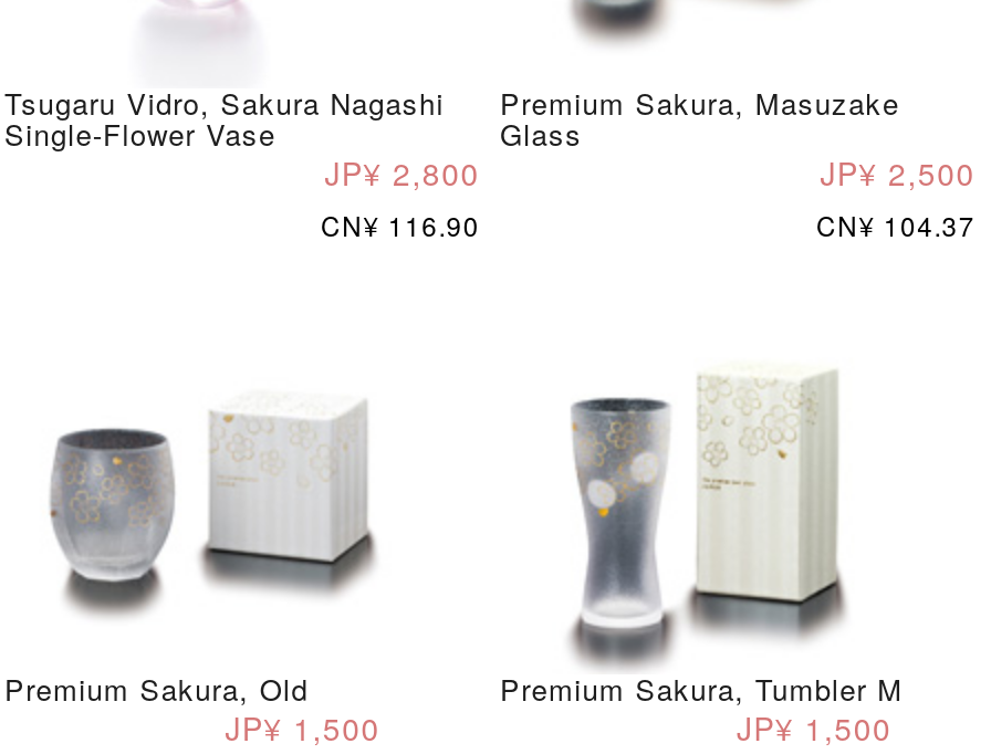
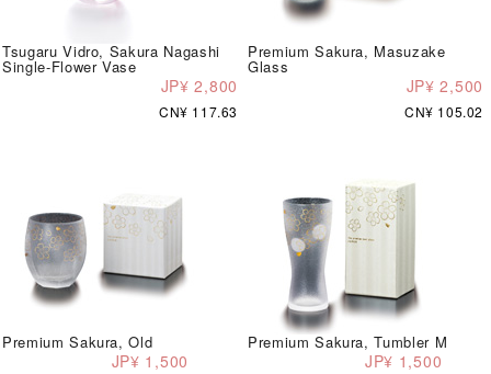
[321,205,480,242] CN¥ 116.90 -> [159,101,238,120] CN¥ 117.63
[816,205,976,242] CN¥ 104.37 -> [404,101,483,120] CN¥ 105.02

